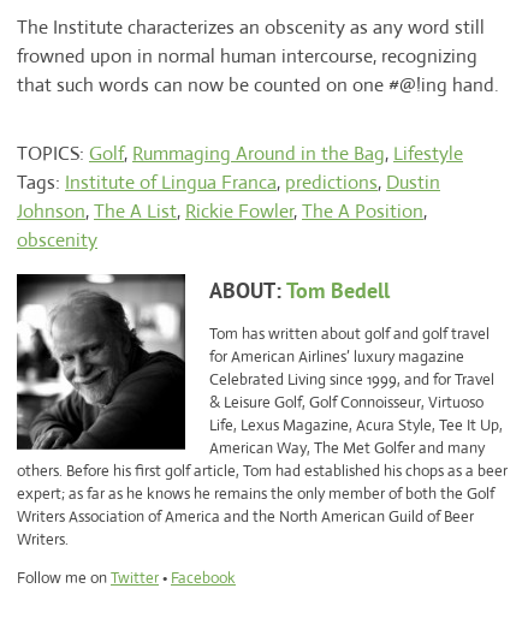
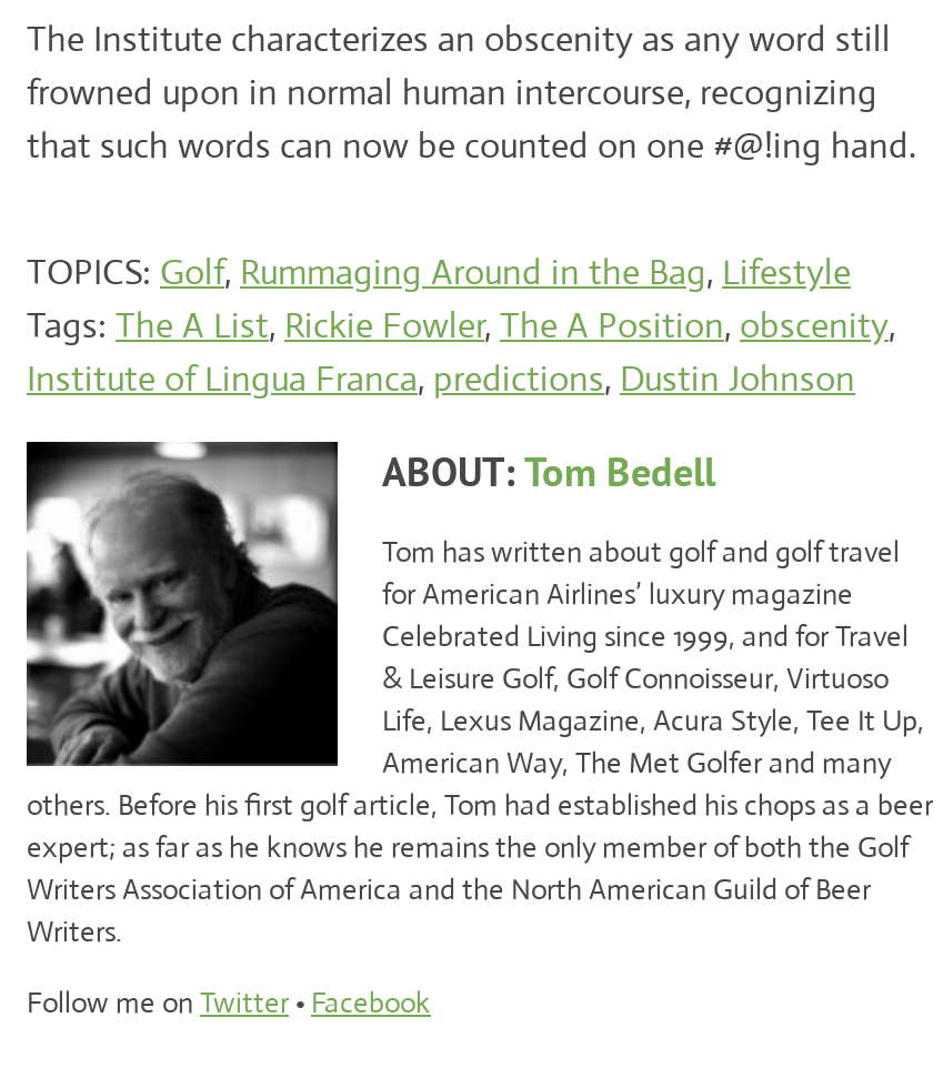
[17,170,440,252] Tags: Institute of Lingua Franca, predictions, Dustin | Johnson, The A List, Rickie Fowler, The A Position, | obscenity -> [27,302,895,402] Tags: The A List, Rickie Fowler, The A Position, obscenity, | Institute of Lingua Franca, predictions, Dustin Johnson

